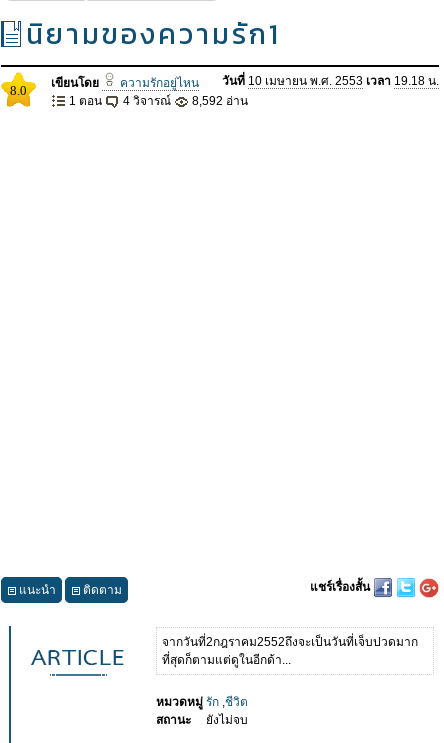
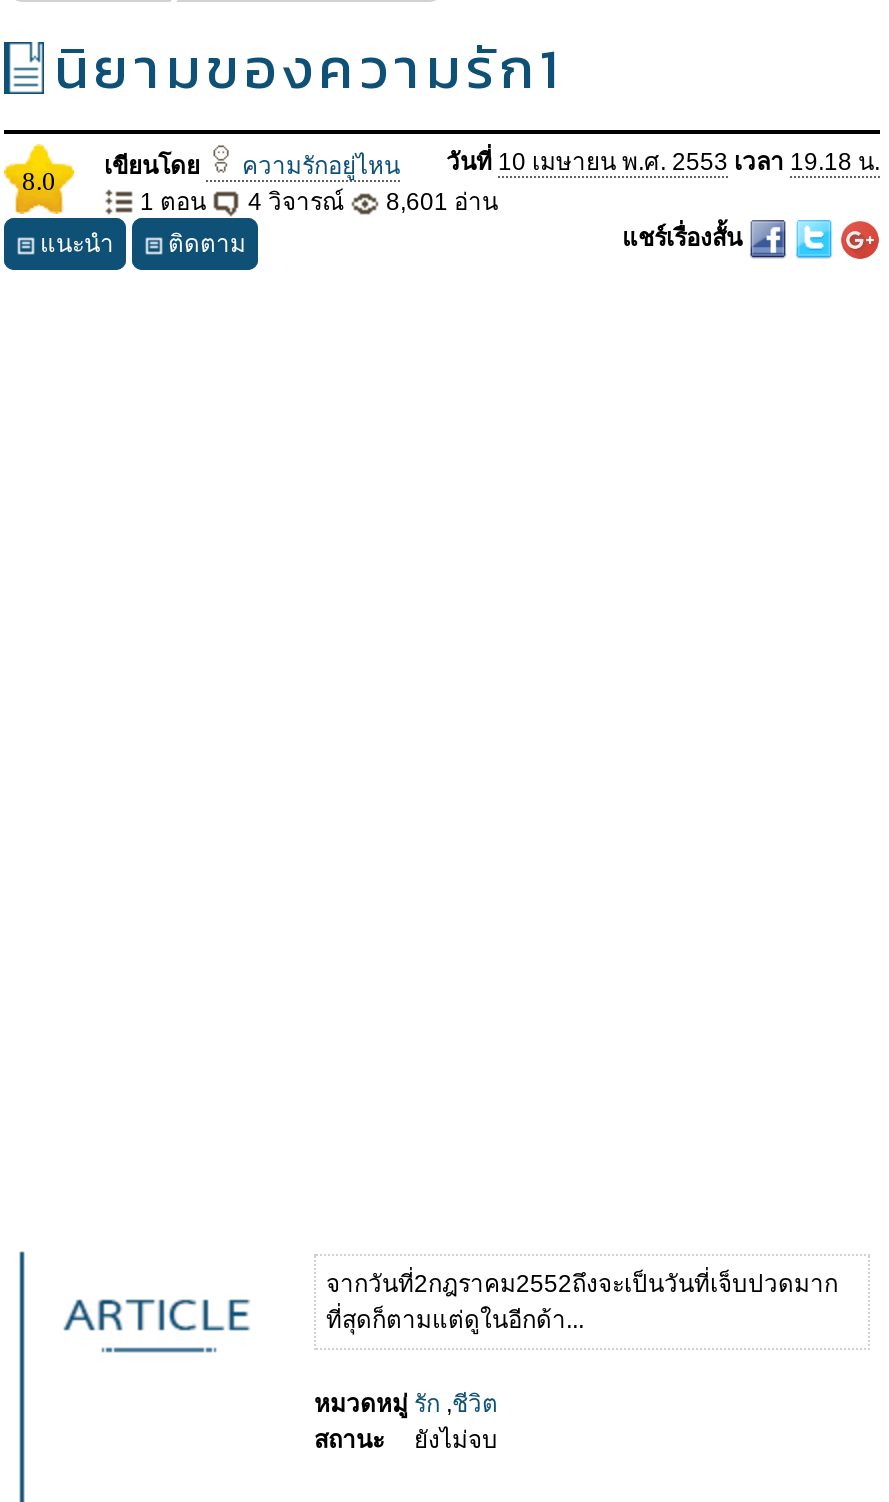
[66,94,248,108] 1 ตอน 4 วิจารณ์ 8,592 อ่าน -> [134,188,498,216] 1 ตอน 4 วิจารณ์ 8,601 อ่าน
moved [19,580,370,597] -> [40,224,742,258]: แนะนำ | ติดตาม | แชร์เรื่องสั้น

